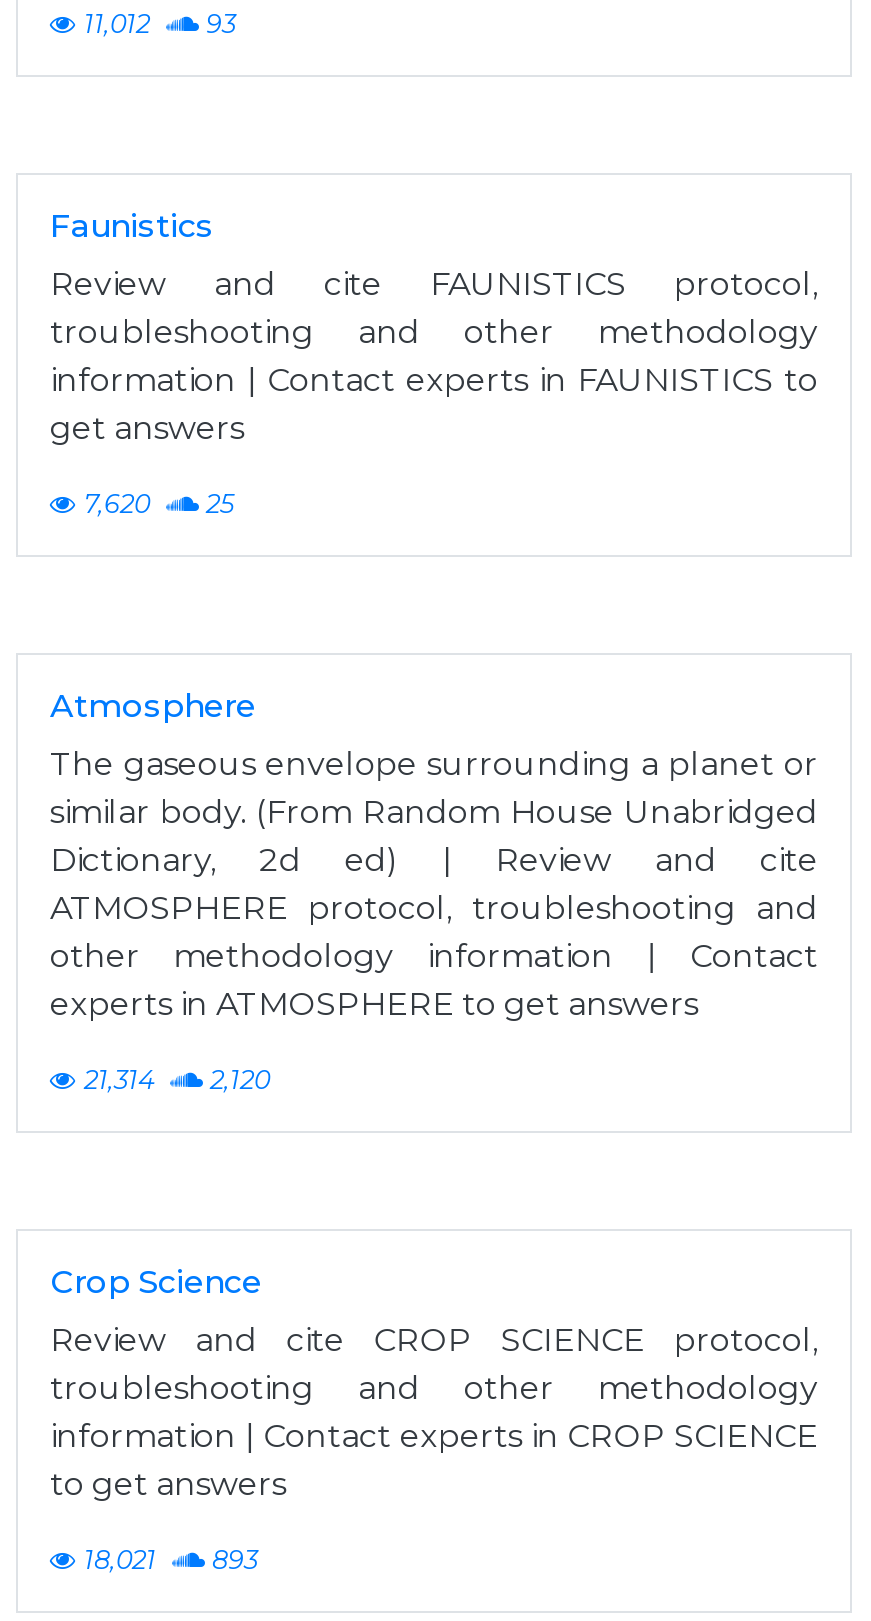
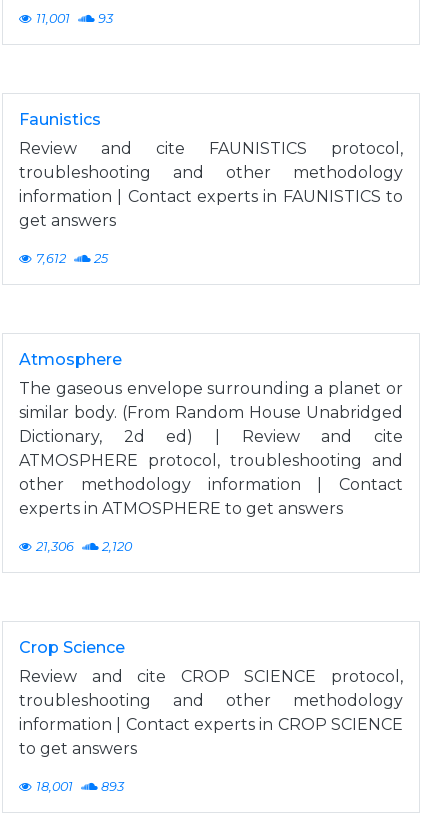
[84,8,236,38] 11,012 93 -> [36,11,113,26] 11,001 93
[84,488,234,518] 7,620 25 -> [36,251,108,266] 7,612 25
[84,1064,270,1094] 21,314 2,120 -> [36,539,132,554] 21,306 2,120
[84,1544,258,1574] 18,021 893 -> [36,779,124,794] 18,001 893

